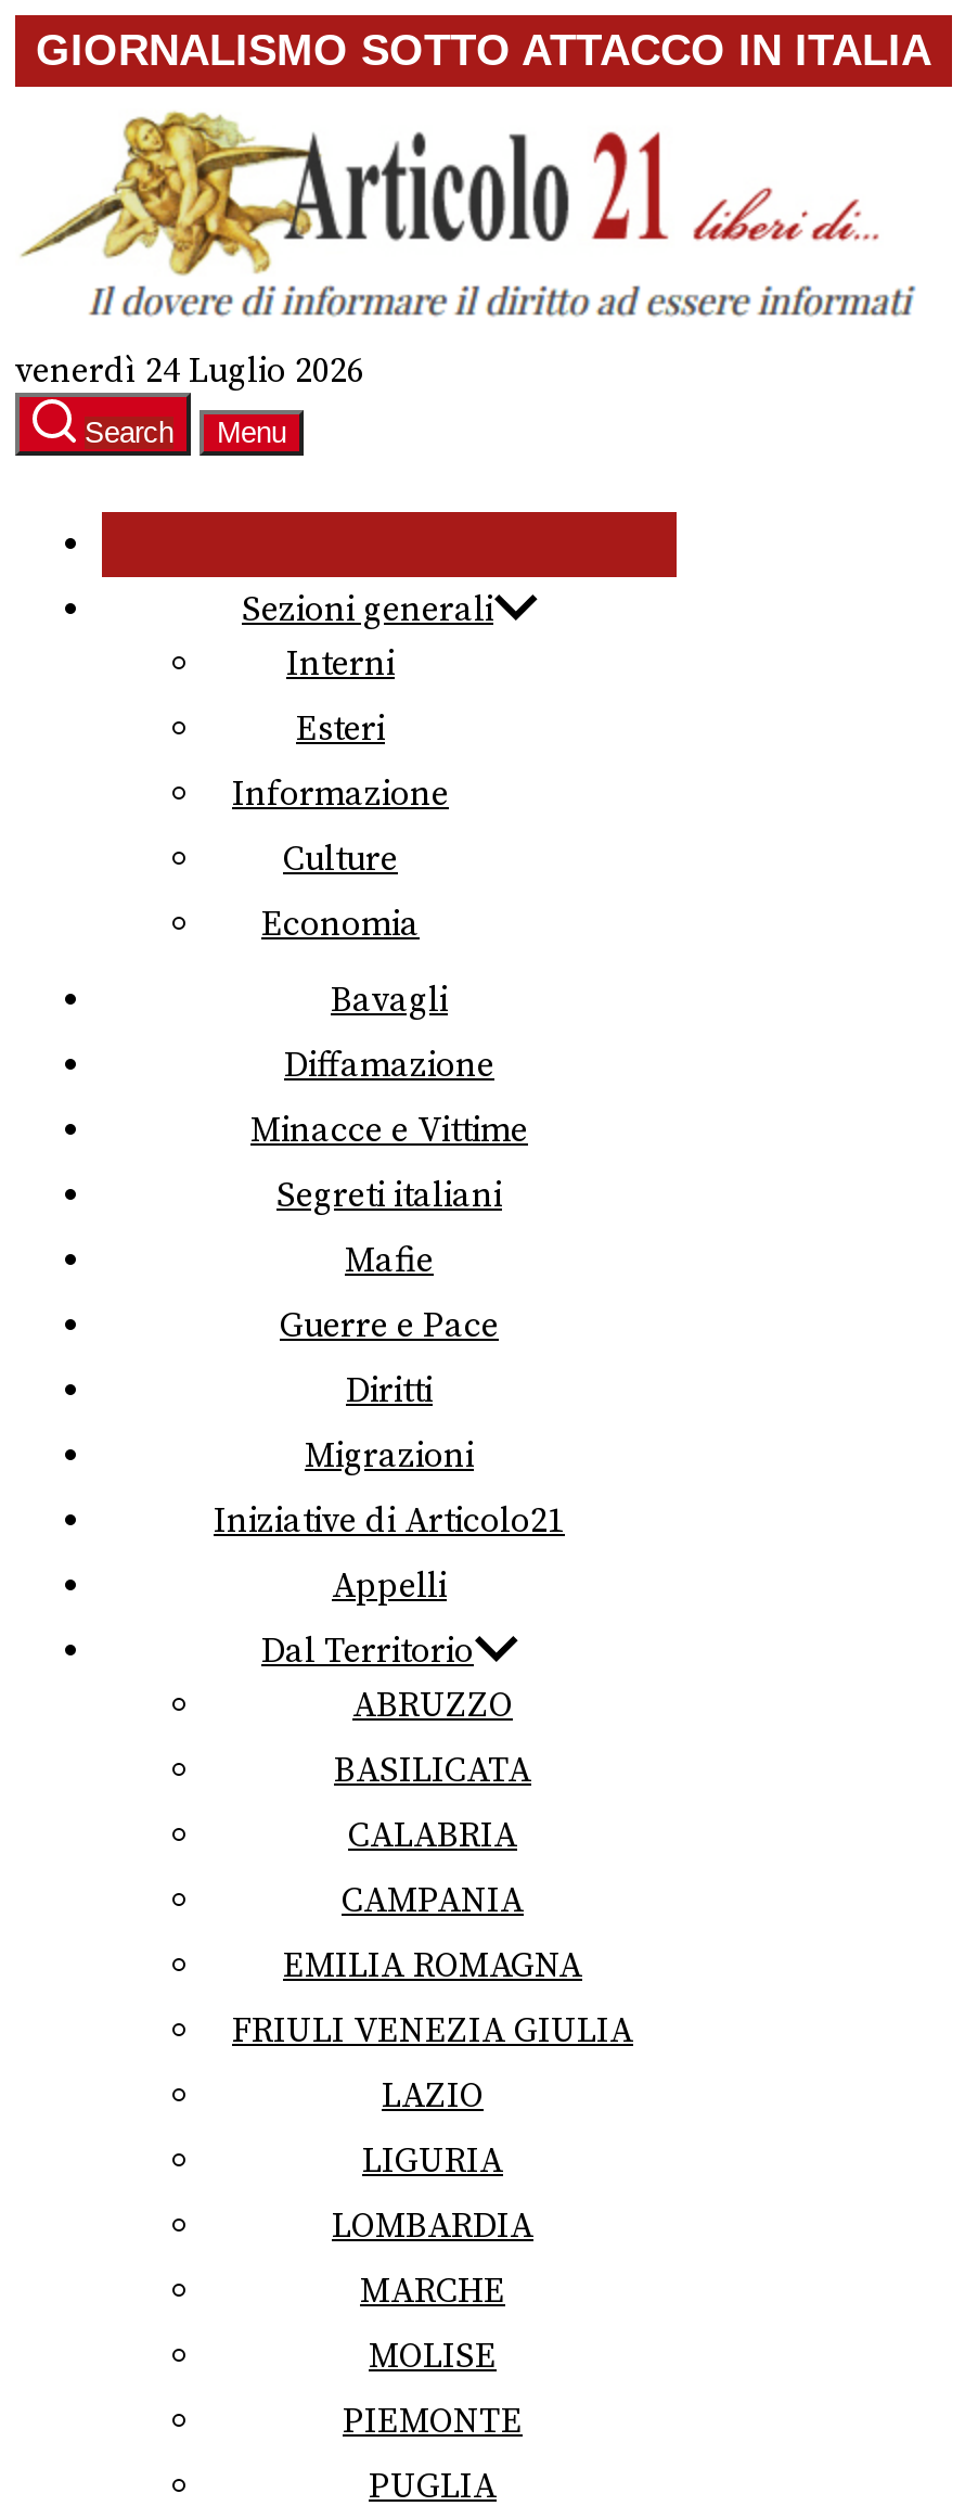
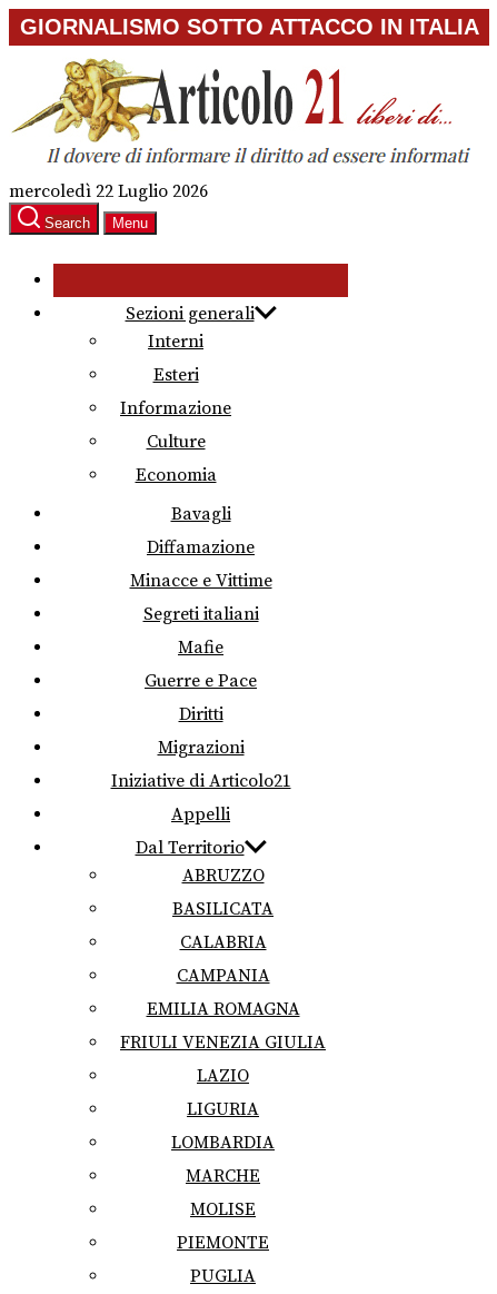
[15,349,364,393] venerdì 24 Luglio 2026 -> [9,180,208,203] mercoledì 22 Luglio 2026

